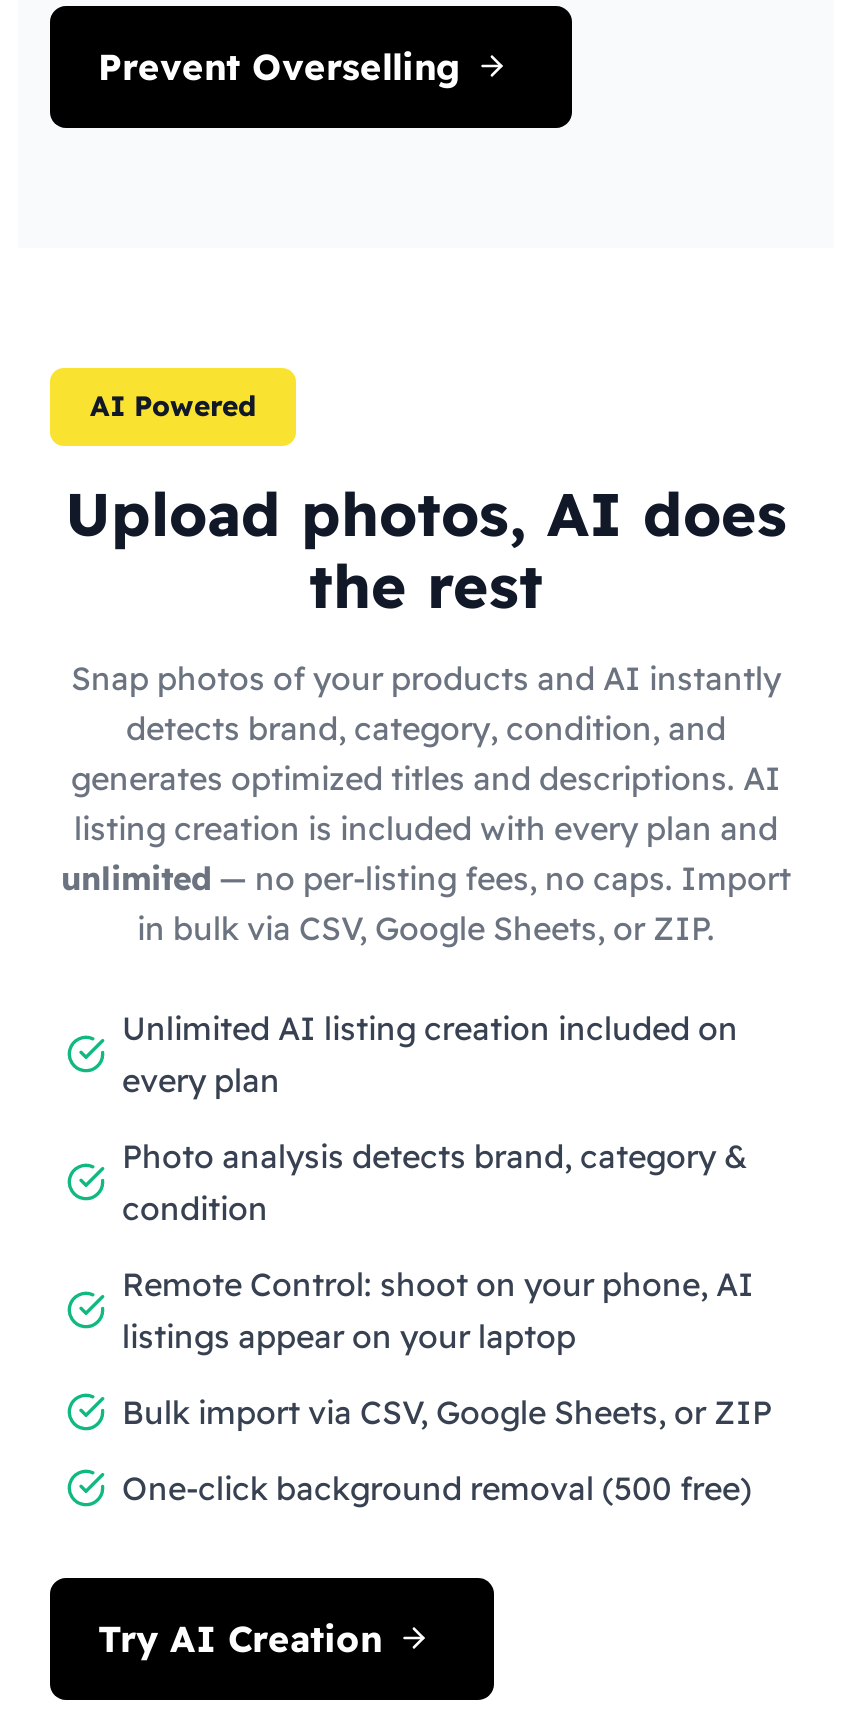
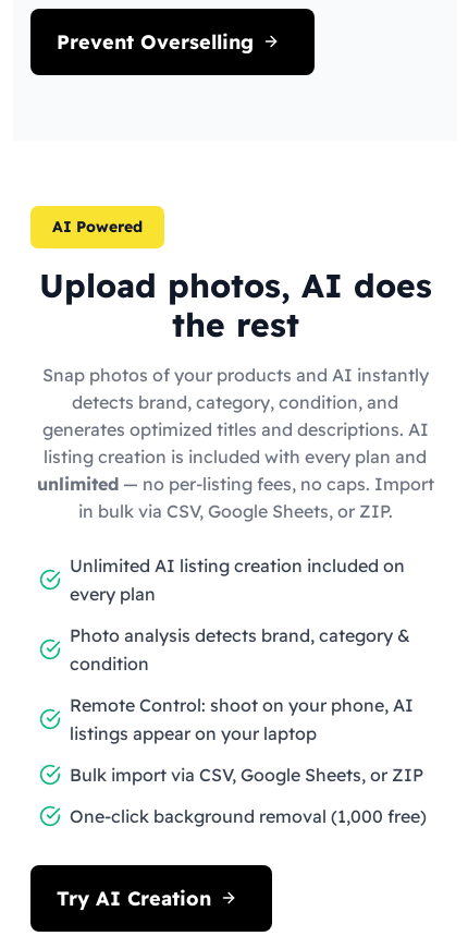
[122,1468,752,1508] One-click background removal (500 free) -> [70,805,427,827] One-click background removal (1,000 free)

